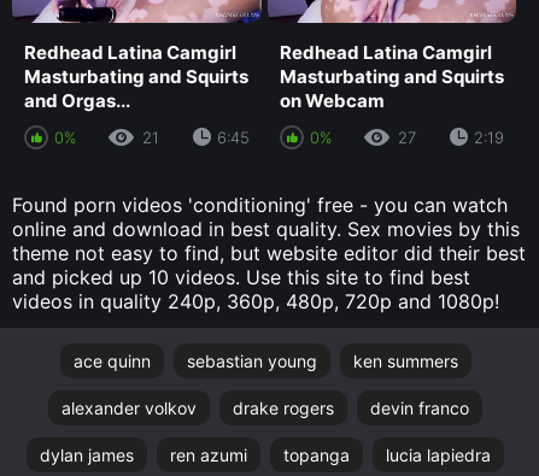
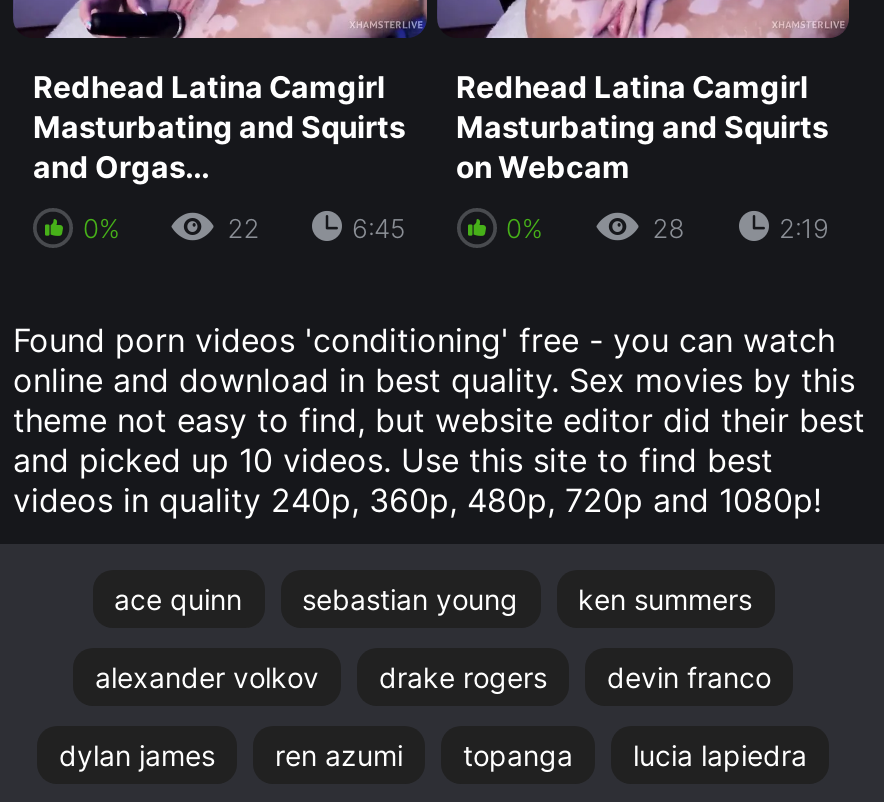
[143,127,159,147] 21 -> [227,211,259,243] 22
[398,127,416,147] 27 -> [653,211,685,243] 28

